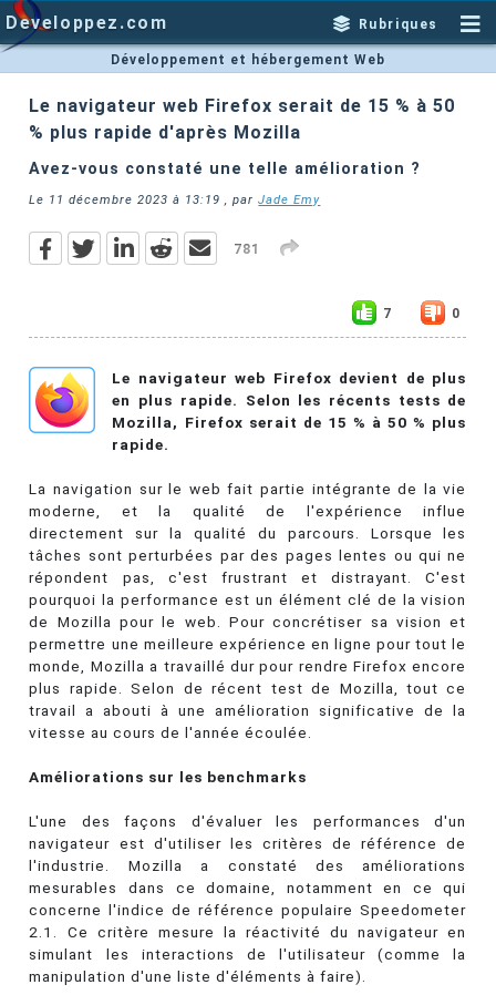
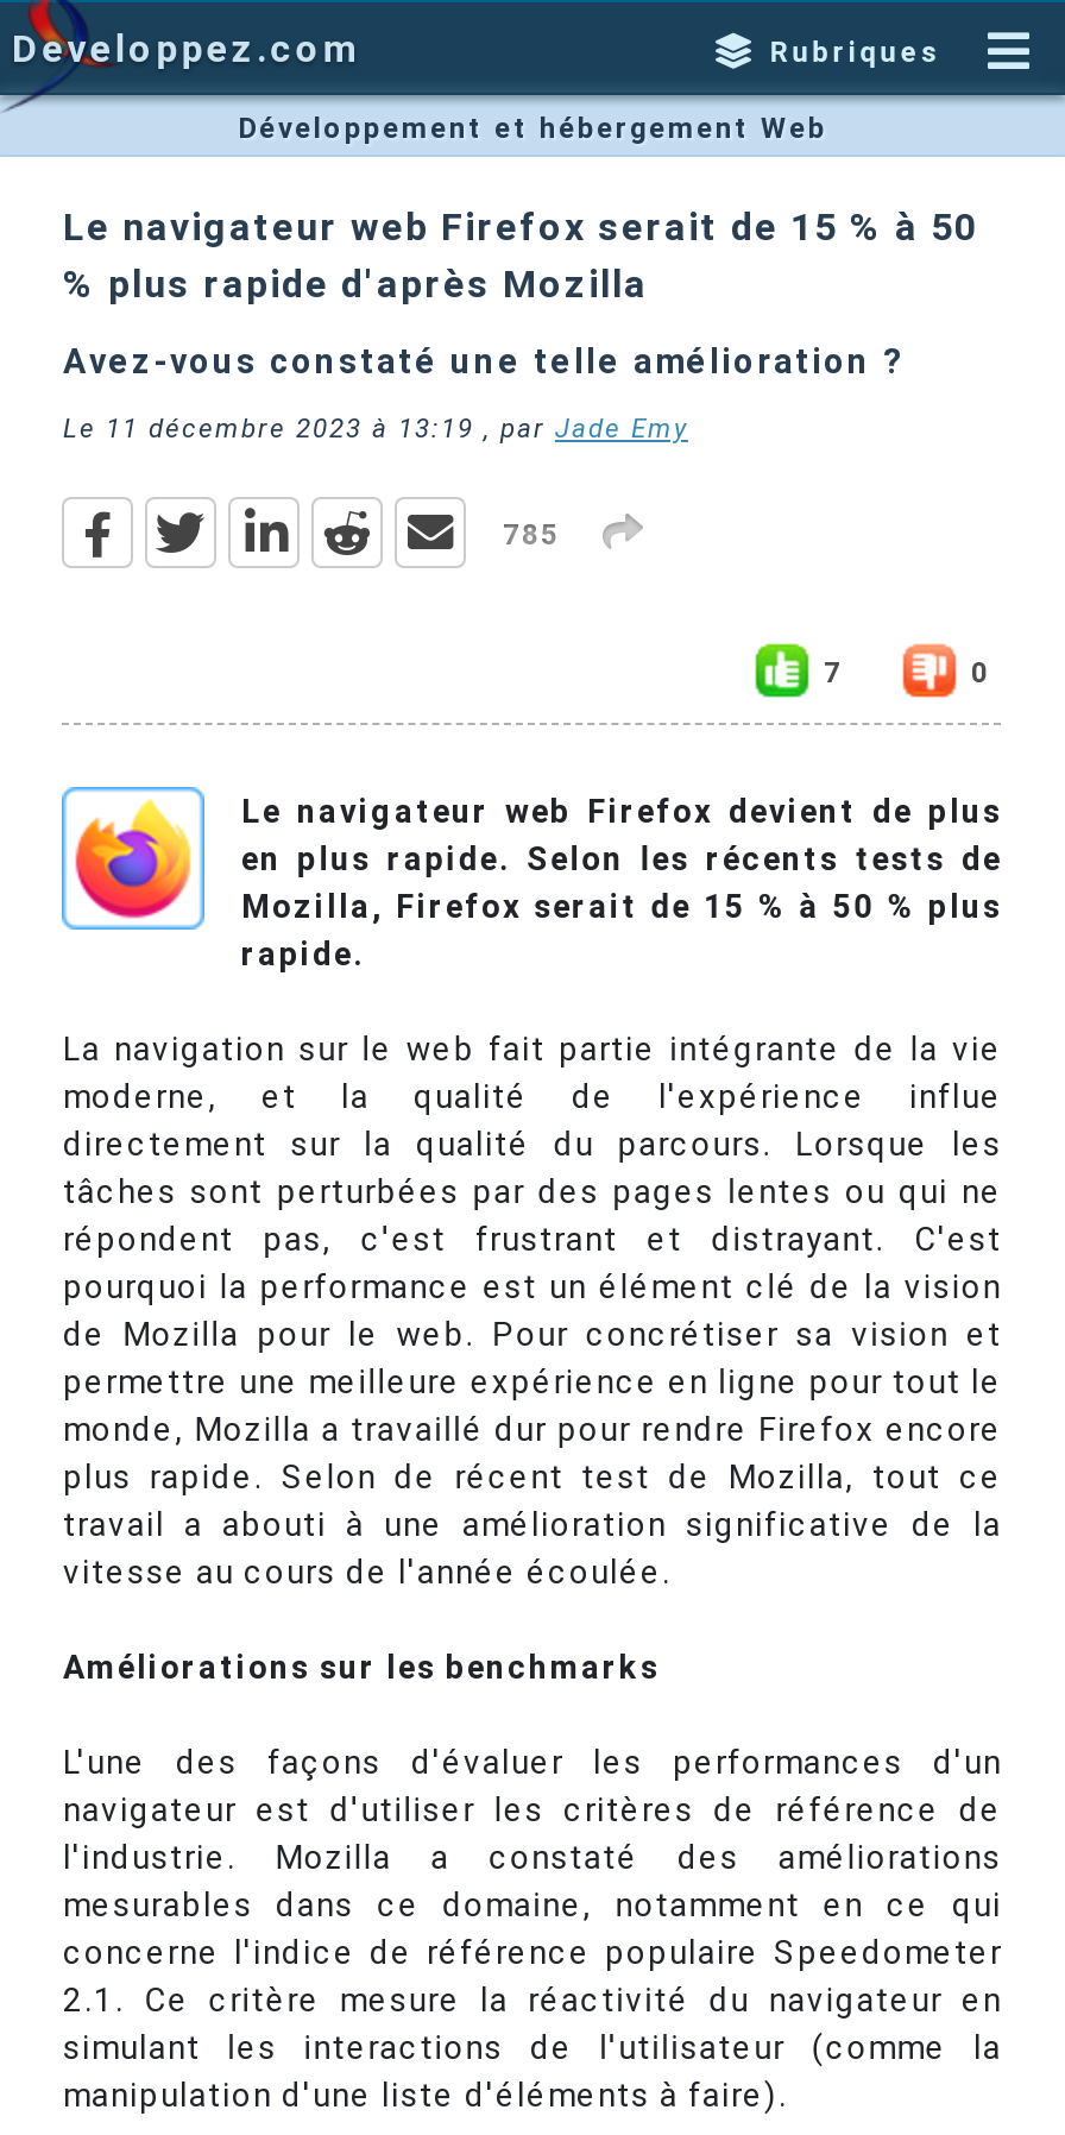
[234,242,261,258] 781 -> [503,519,560,553] 785

